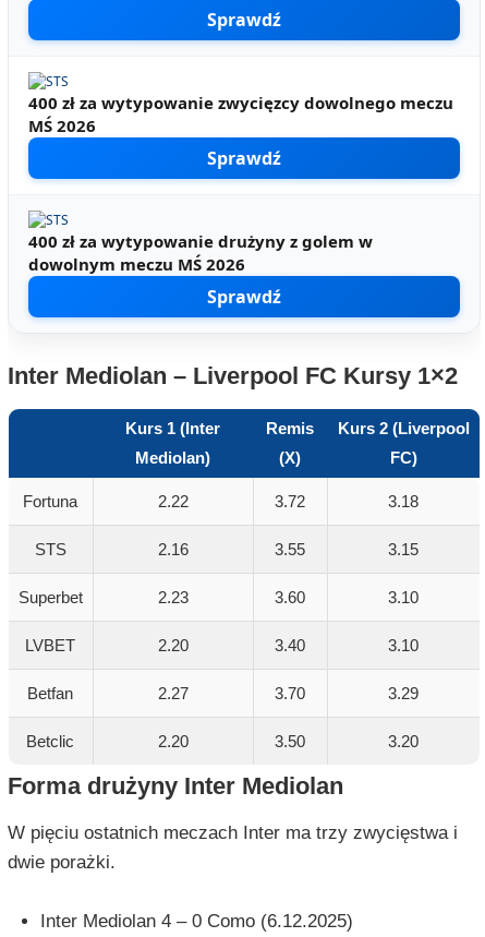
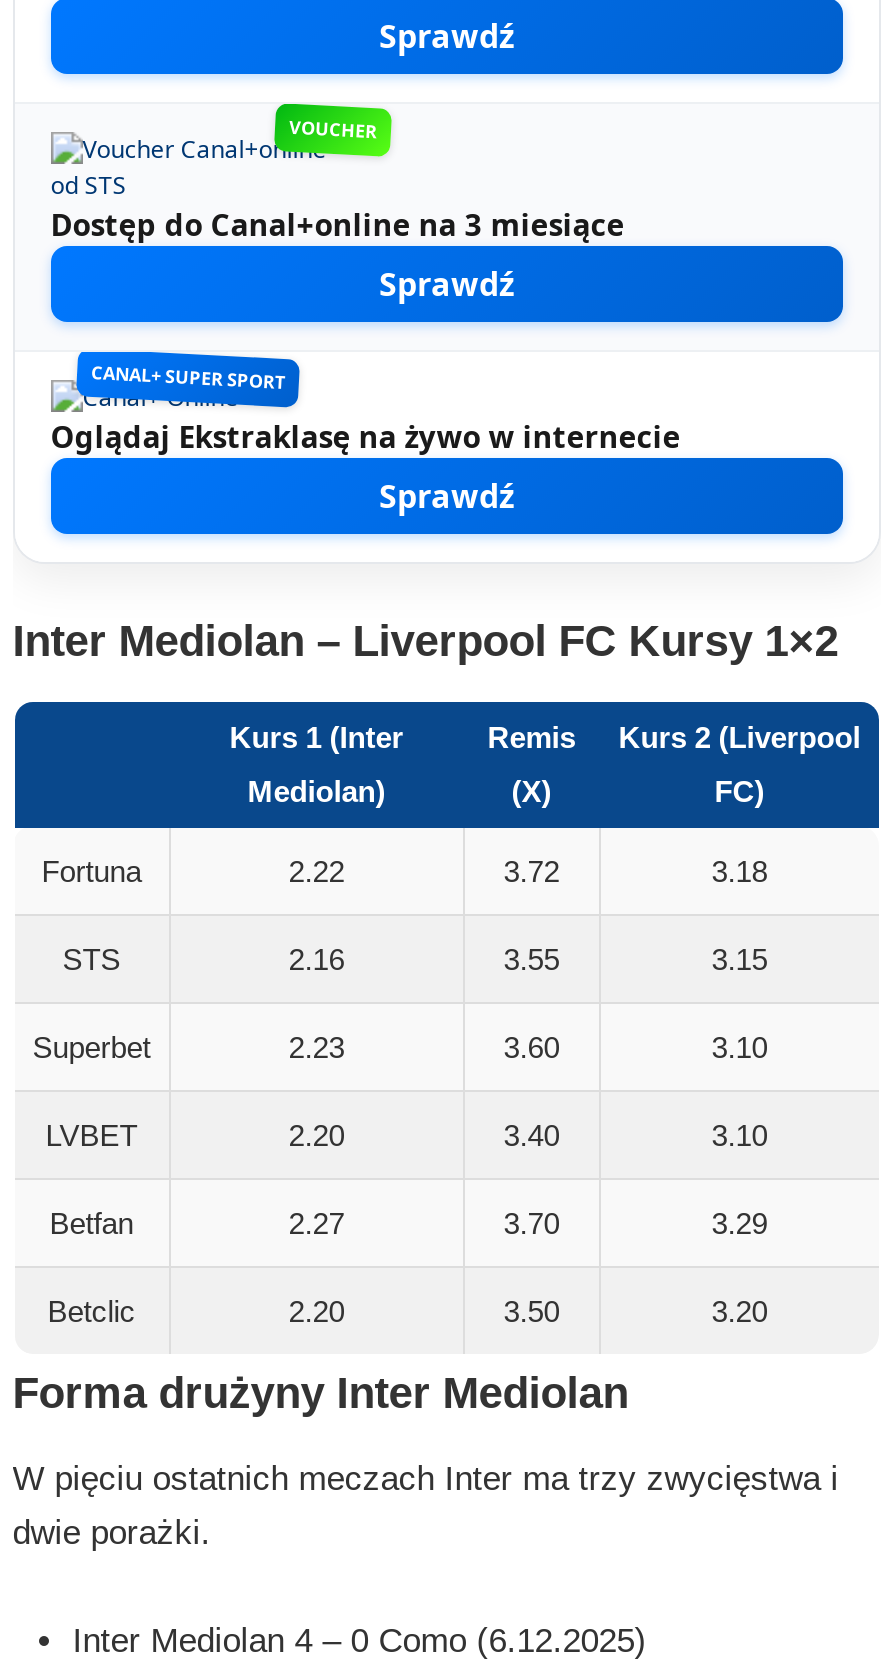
[28,92,453,137] 400 zł za wytypowanie zwycięzcy dowolnego meczu | MŚ 2026 -> [50,114,624,244] VOUCHER | Dostęp do Canal+online na 3 miesiące
[28,230,372,275] 400 zł za wytypowanie drużyny z golem w | dowolnym meczu MŚ 2026 -> [50,359,680,456] CANAL+ SUPER SPORT | Oglądaj Ekstraklasę na żywo w internecie

